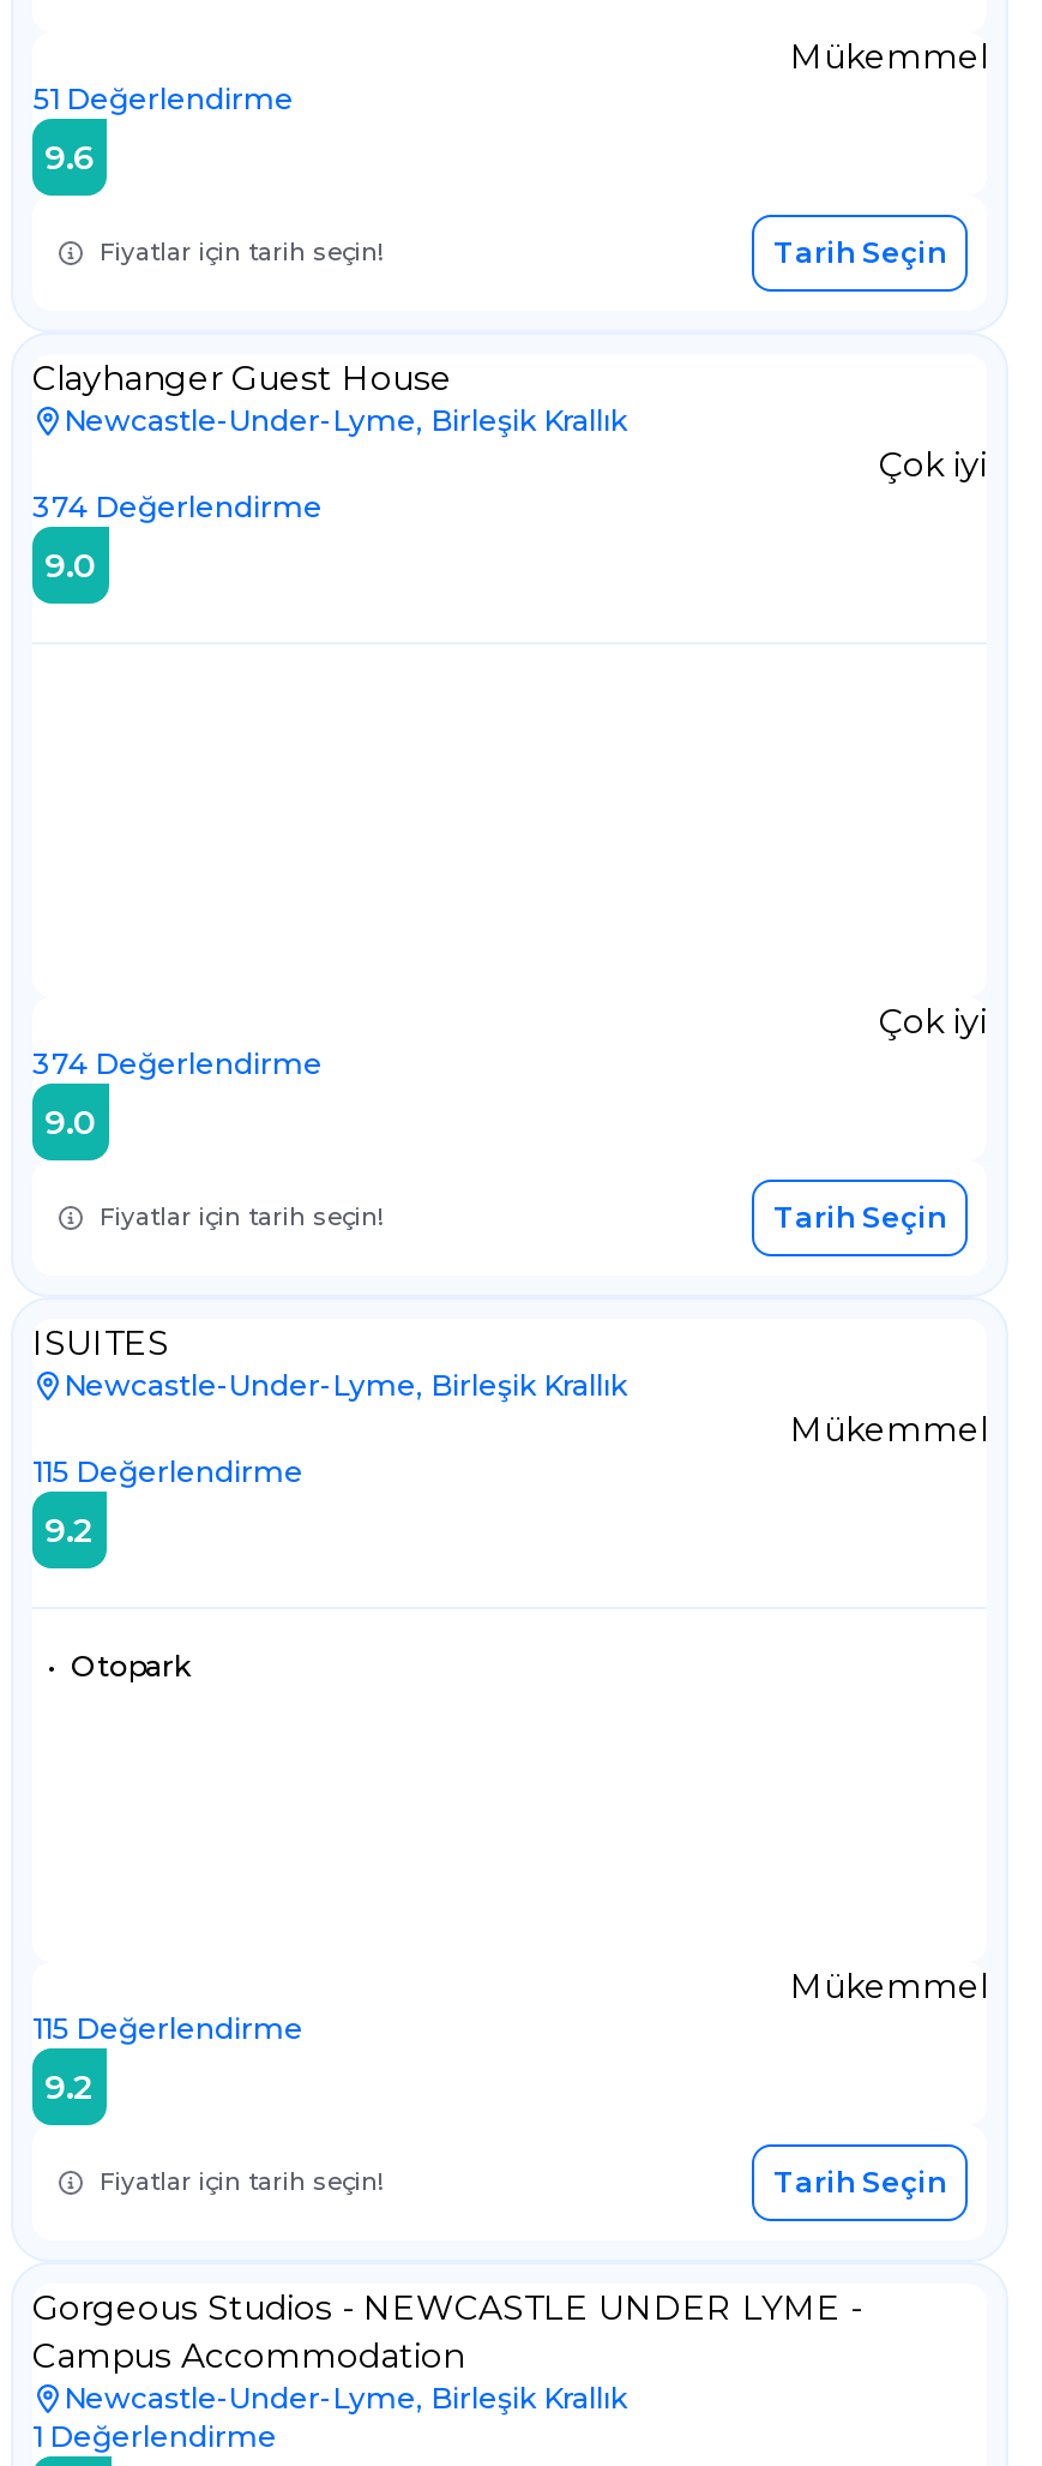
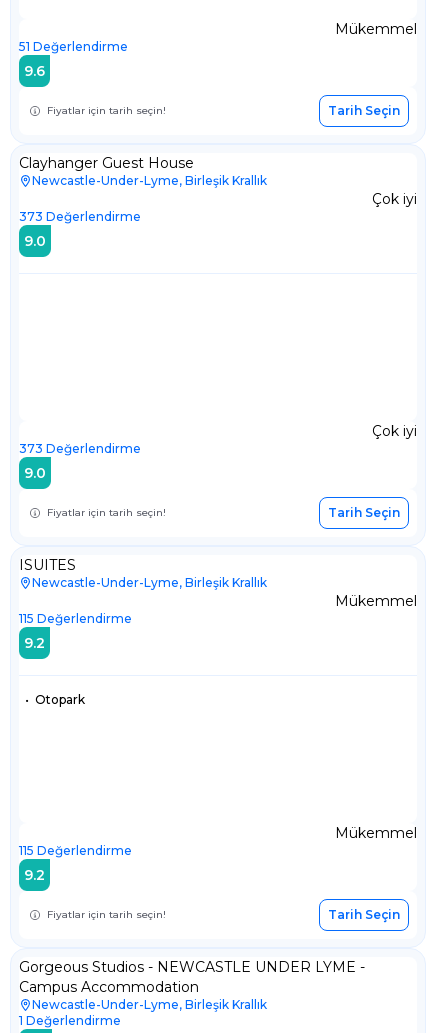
[32,488,323,524] 374 Değerlendirme -> [19,209,141,224] 373 Değerlendirme
[32,1045,323,1081] 374 Değerlendirme -> [19,441,141,456] 373 Değerlendirme

